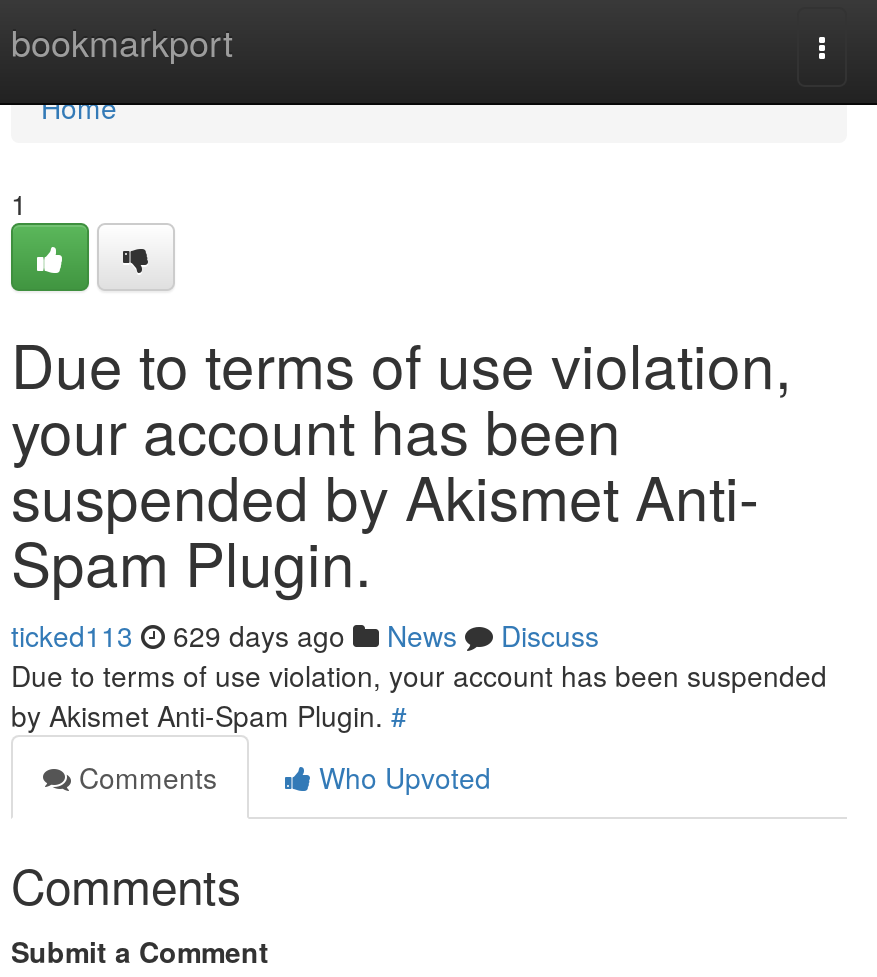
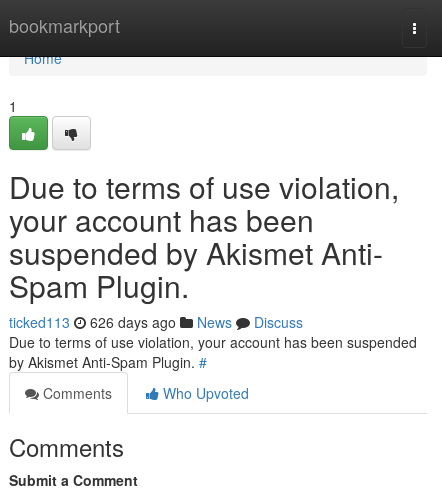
[11,615,599,655] ticked113 629 days ago News Discuss -> [9,312,303,332] ticked113 626 days ago News Discuss

